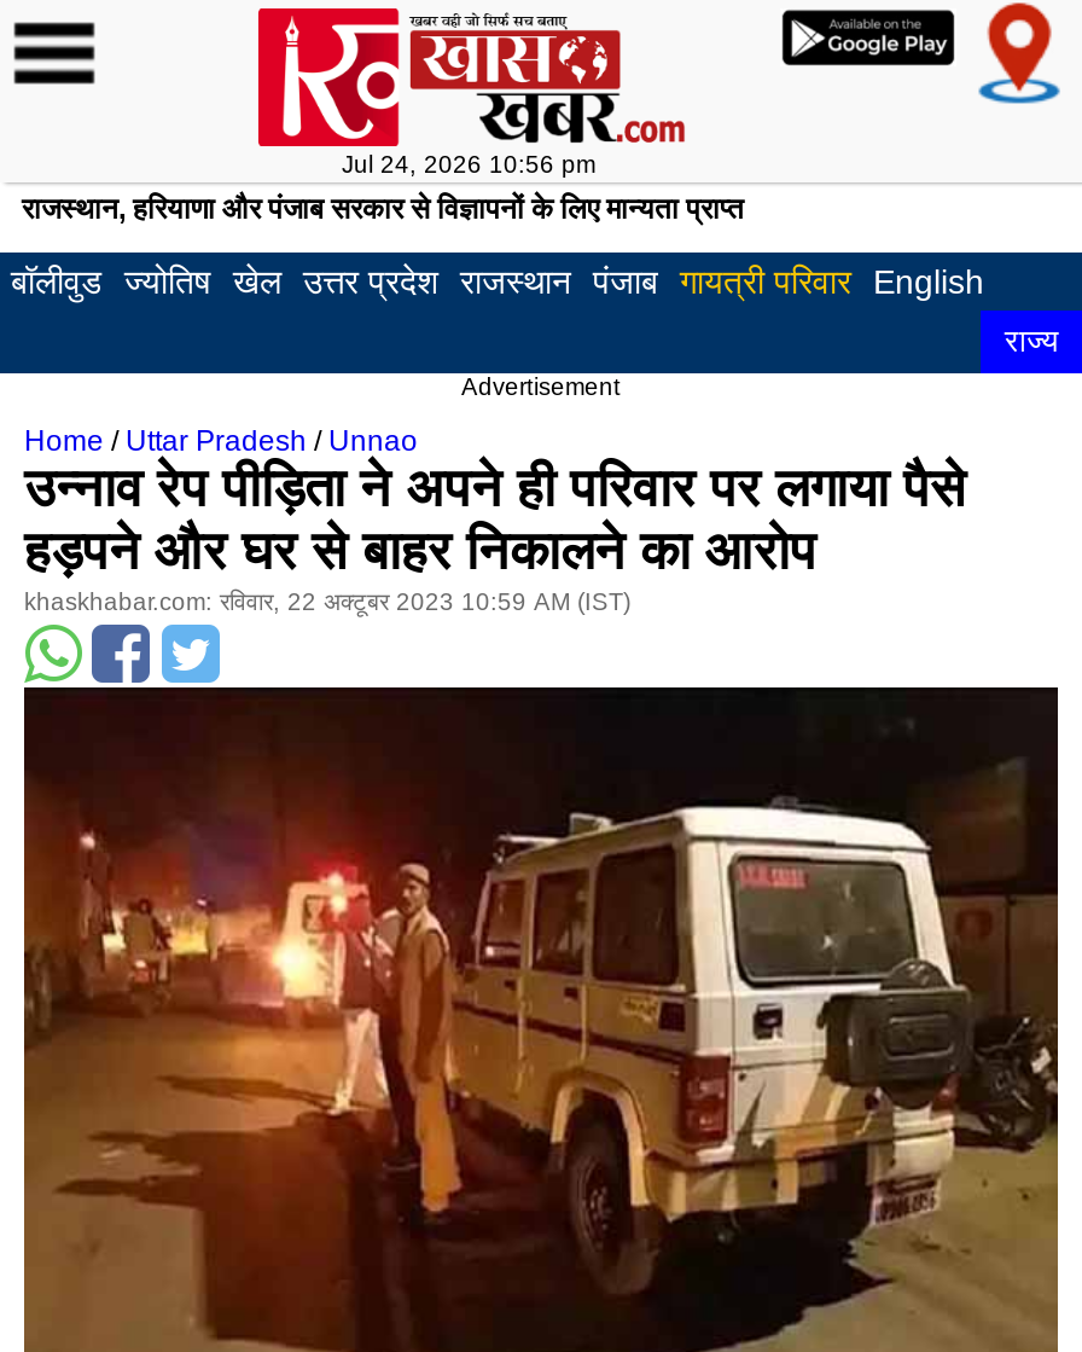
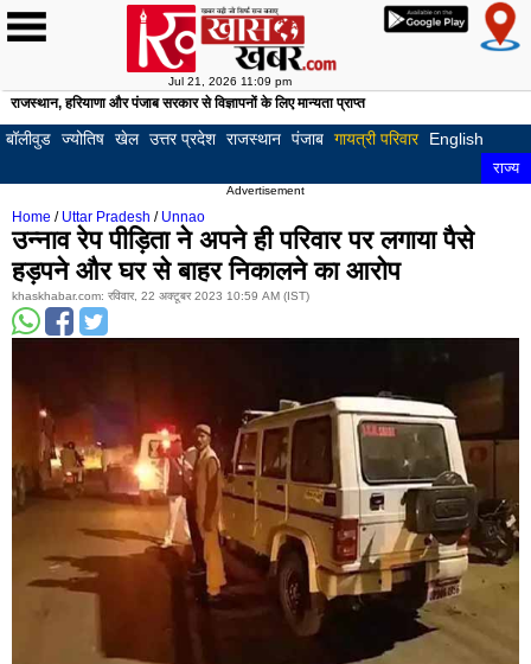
[342,151,595,178] Jul 24, 2026 10:56 pm -> [168,75,292,88] Jul 21, 2026 11:09 pm

